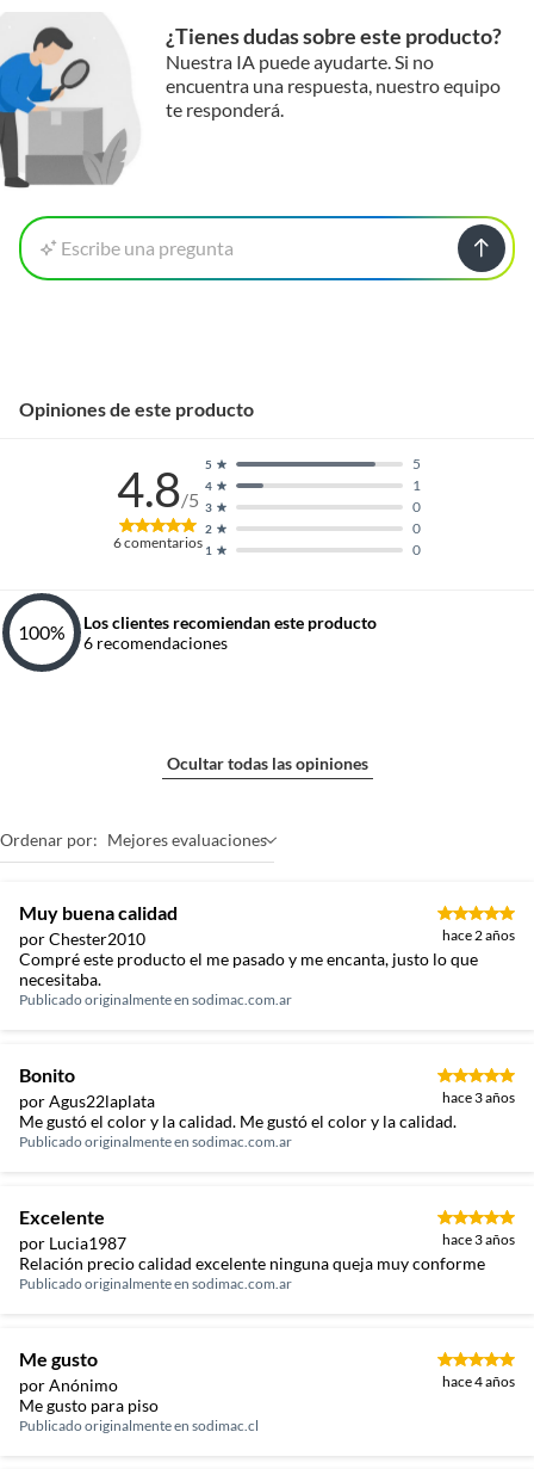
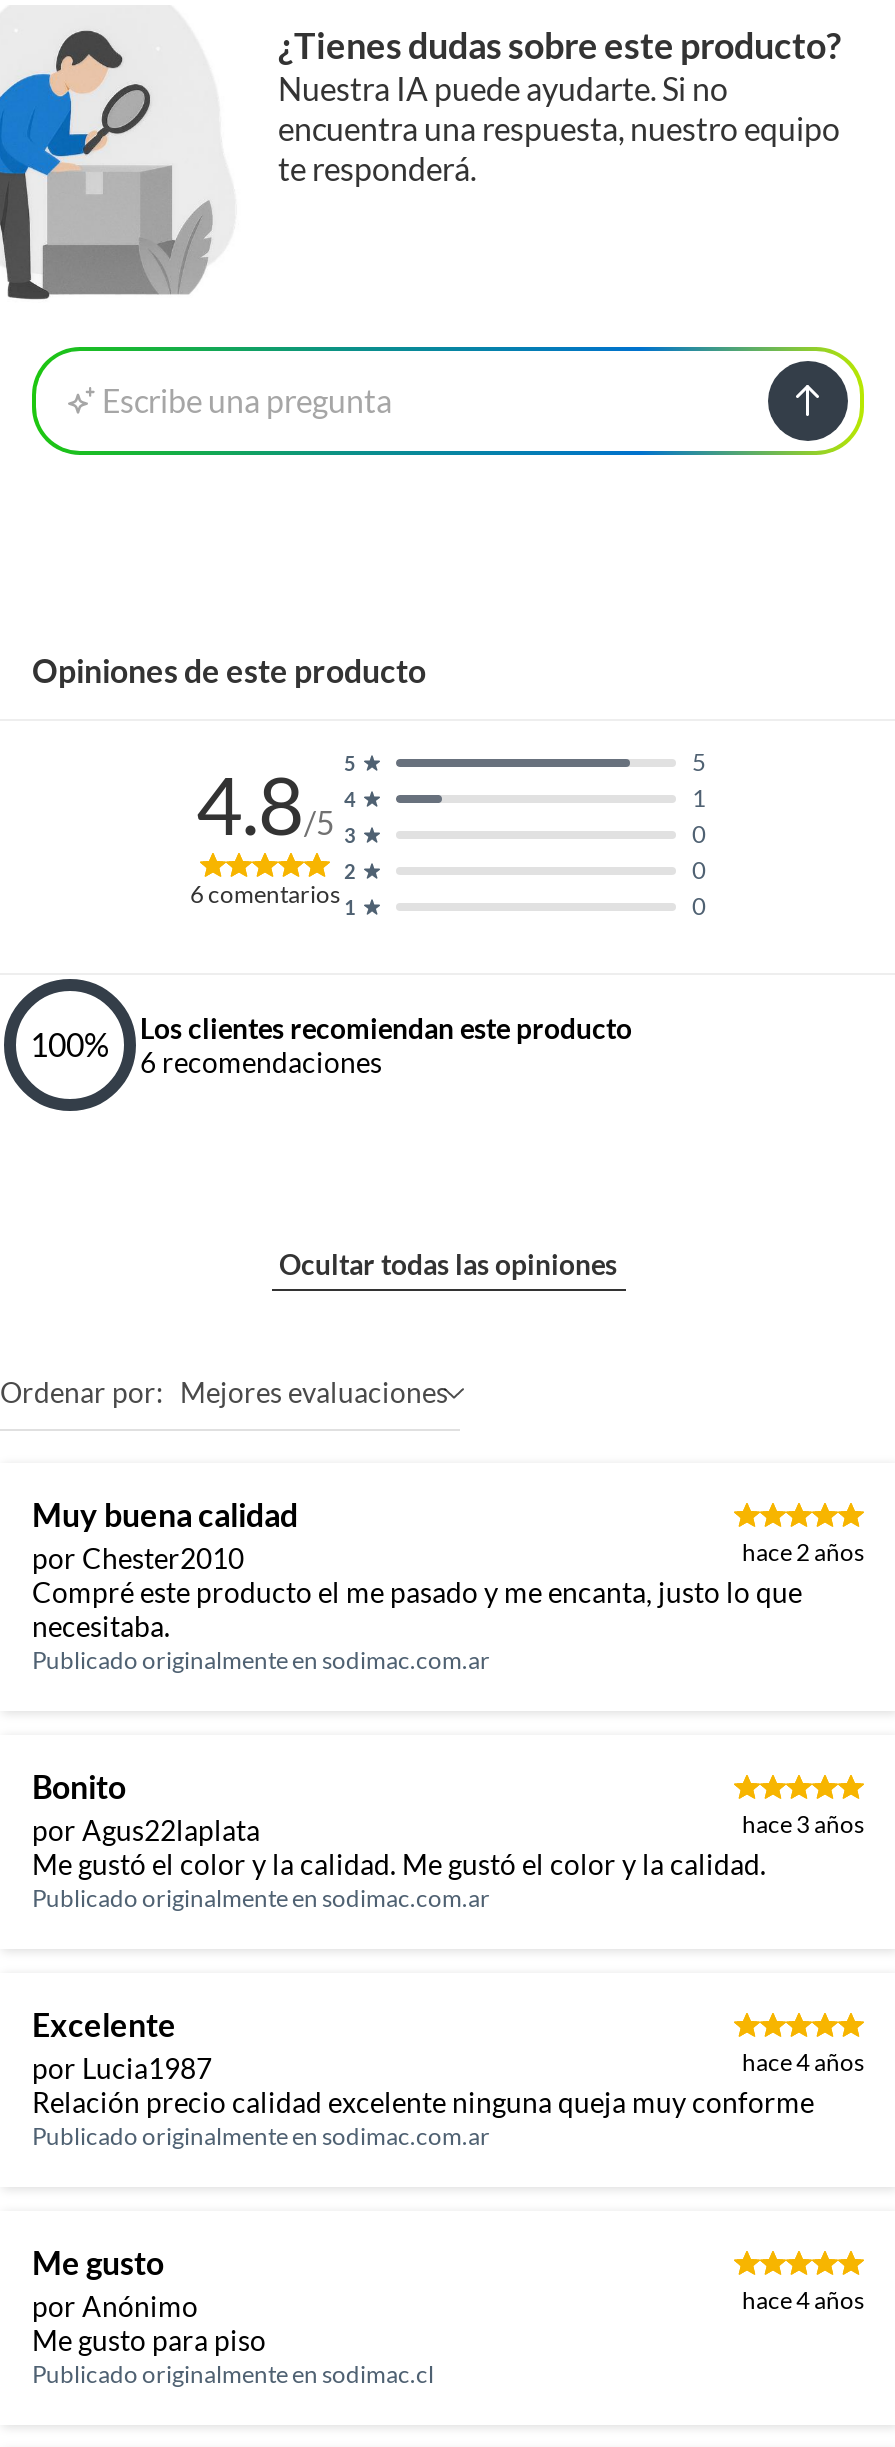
[442,1230,515,1248] hace 3 años -> [742,2047,864,2077] hace 4 años

